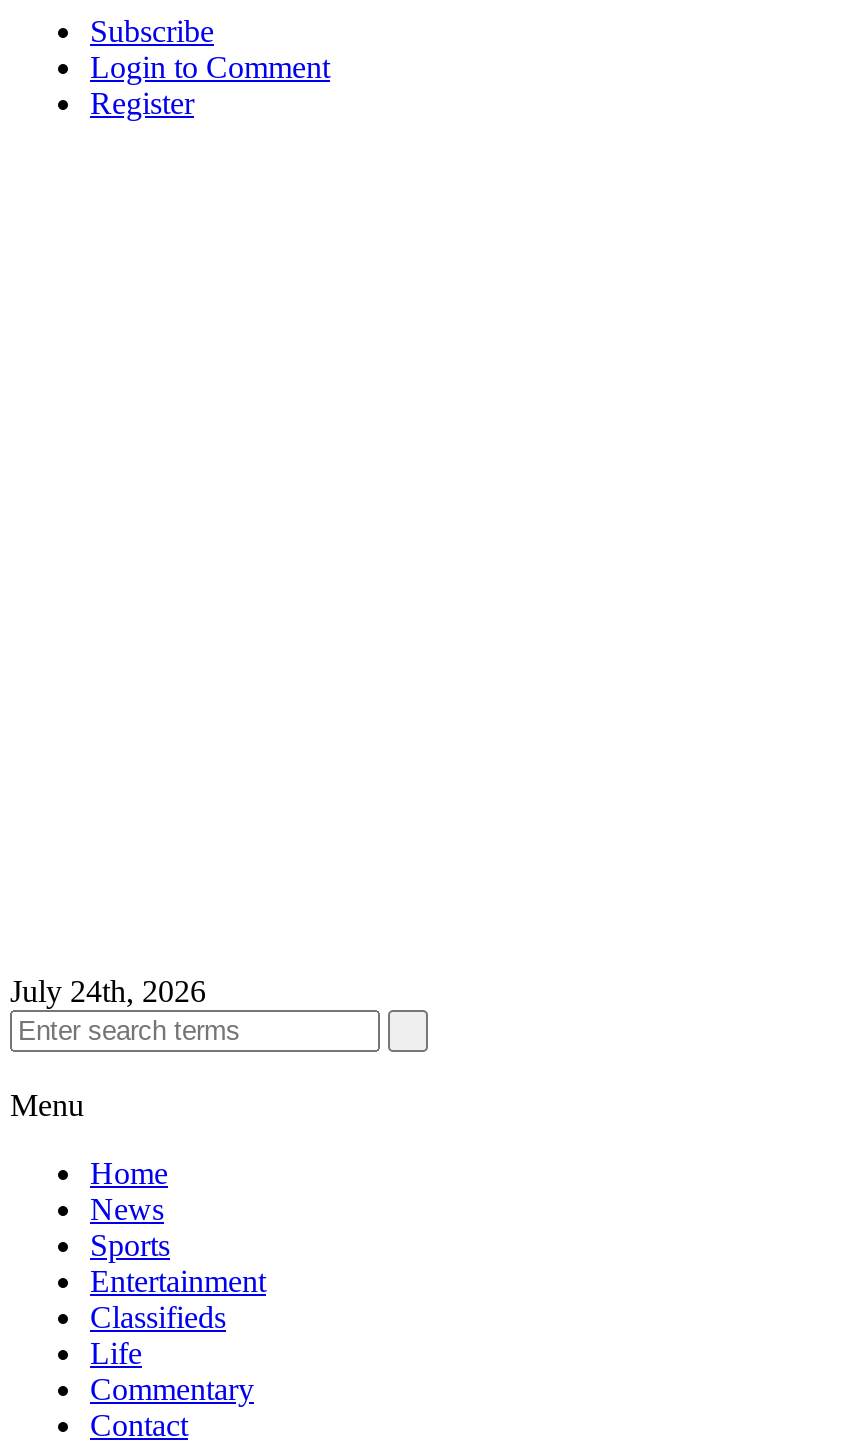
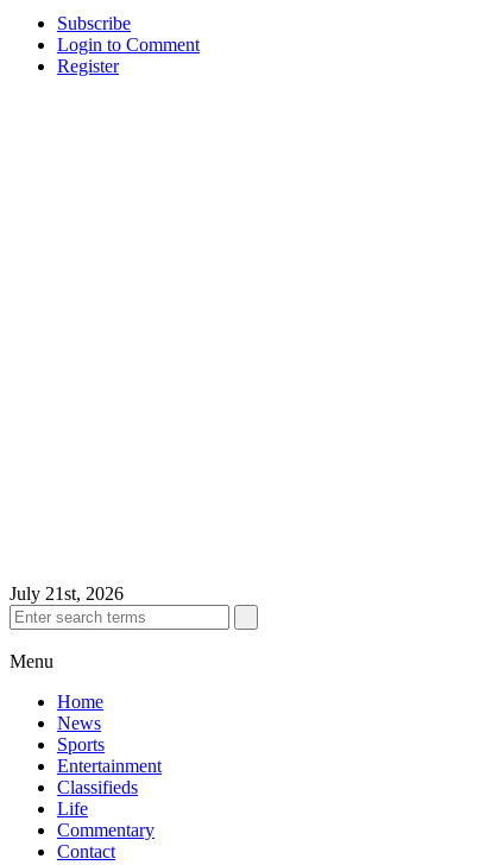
[10,974,206,1008] July 24th, 2026 -> [10,583,124,604] July 21st, 2026

